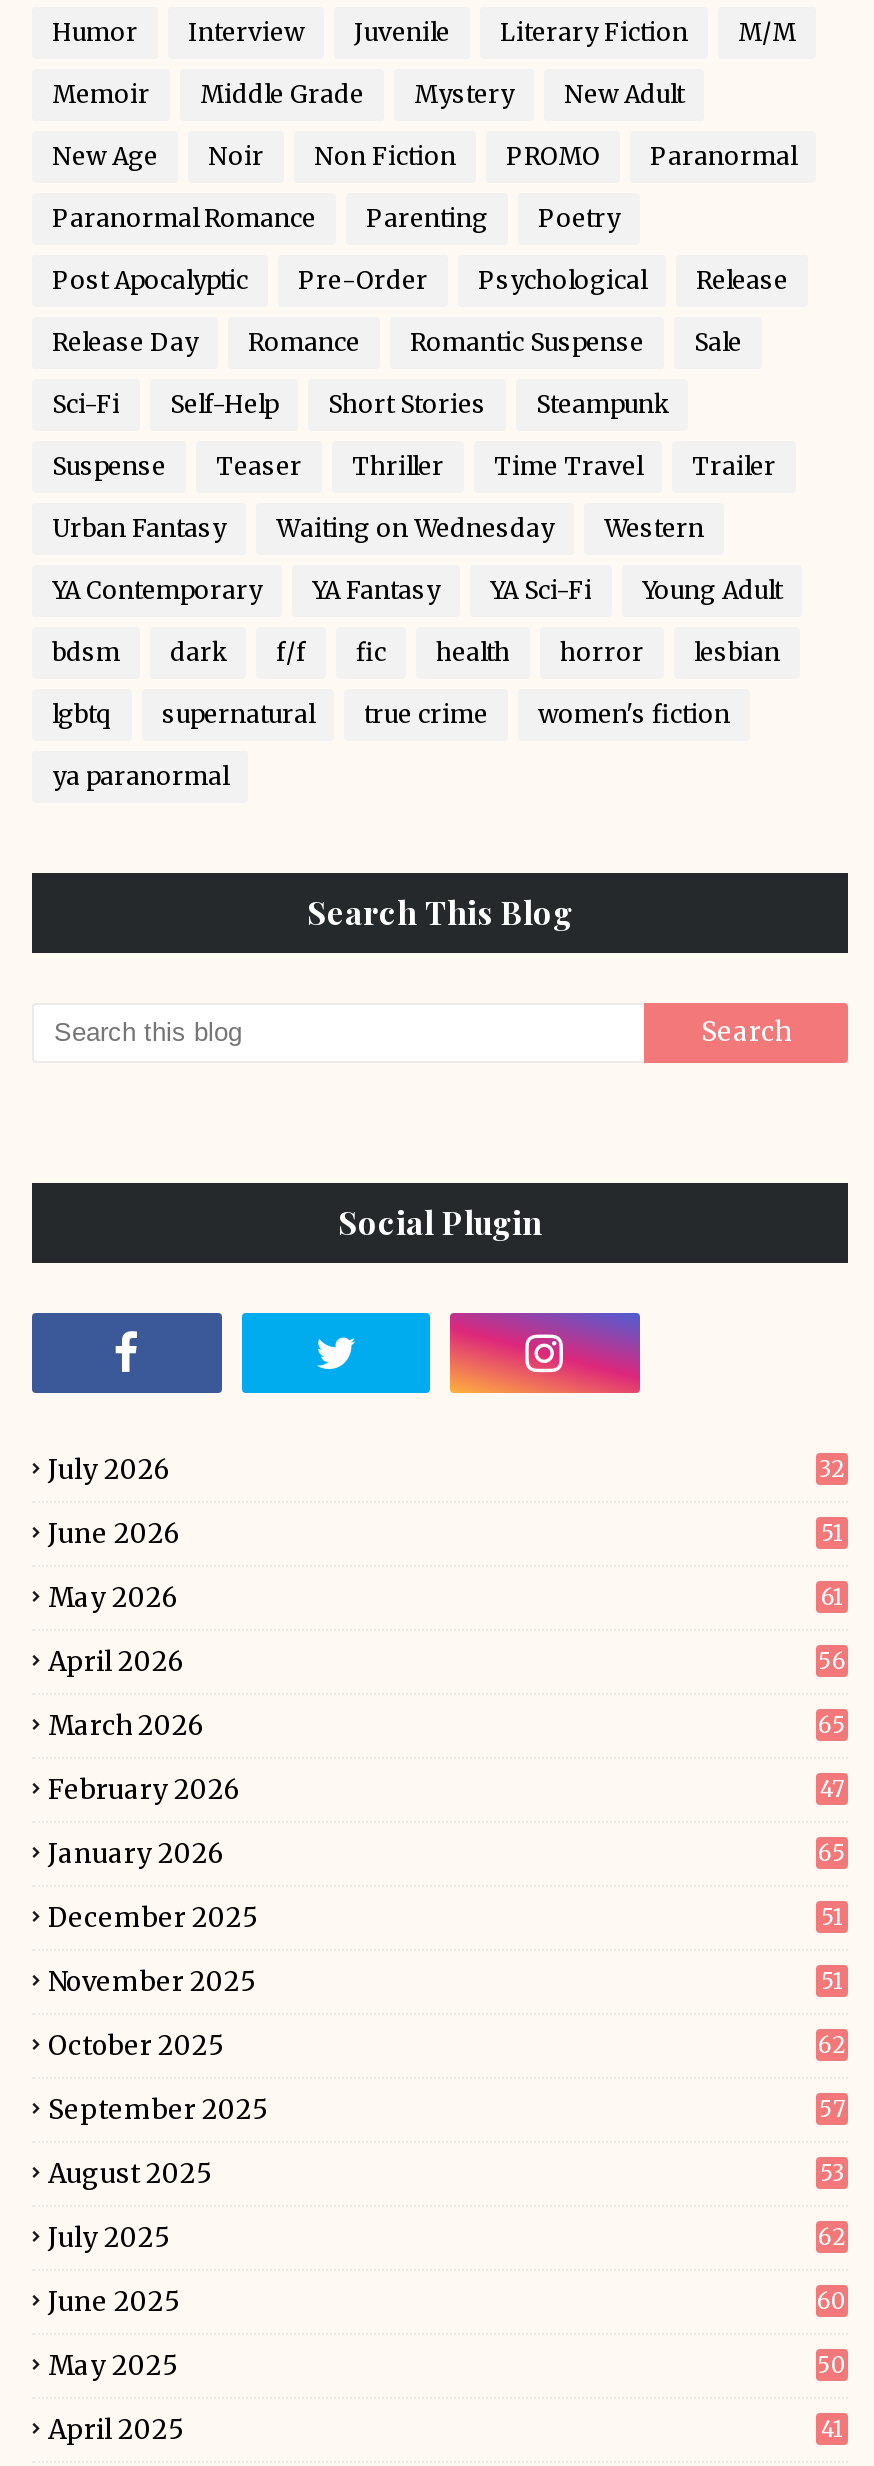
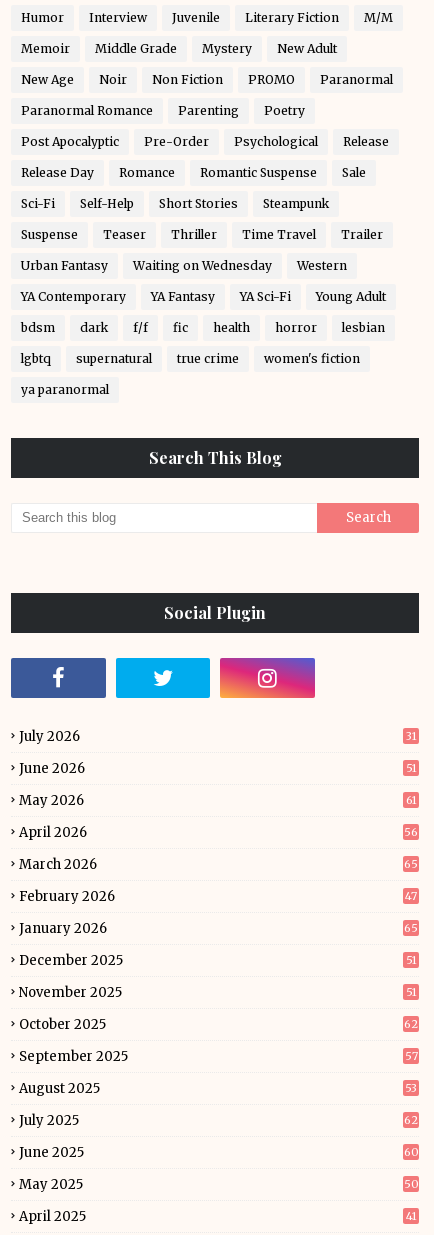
[819,1455,845,1483] 32 -> [405,729,416,743] 31

